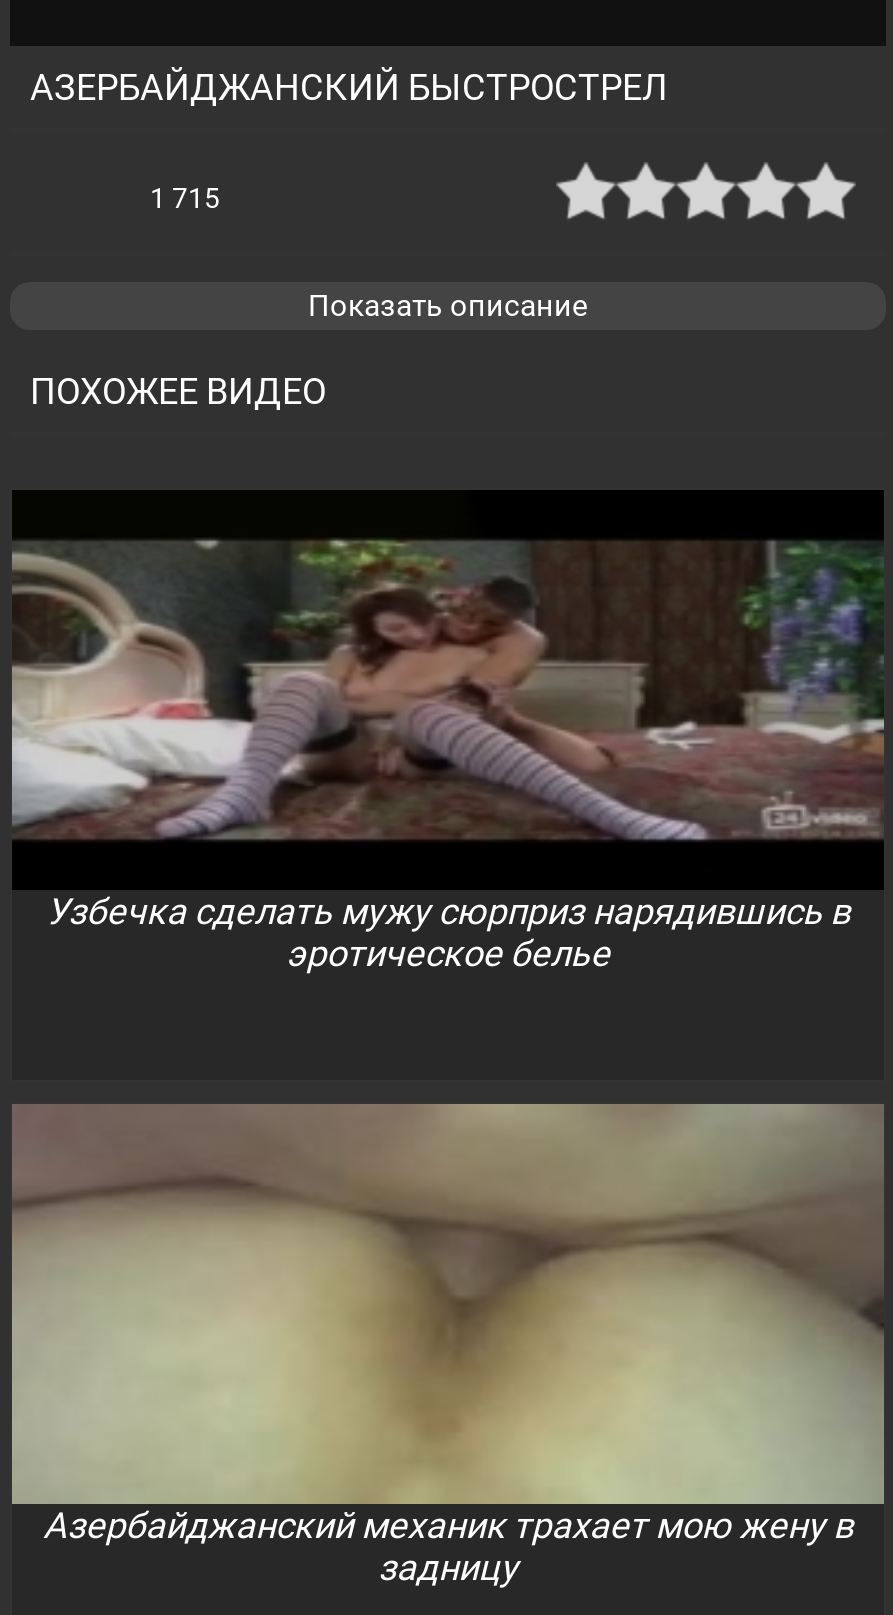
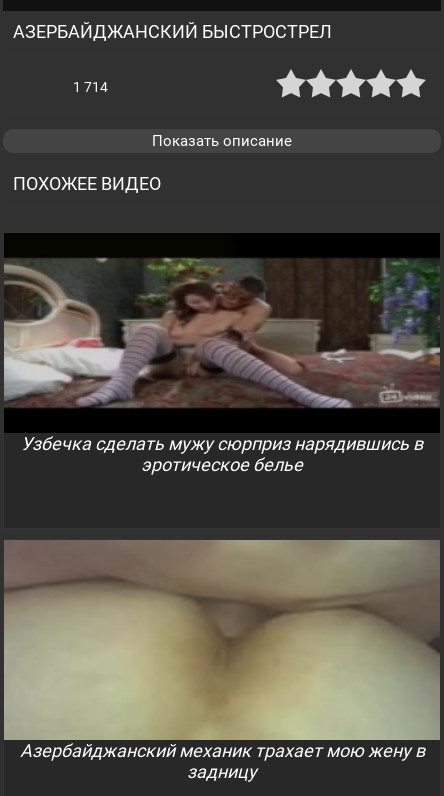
[150,182,220,214] 1 715 -> [73,79,108,95] 1 714

